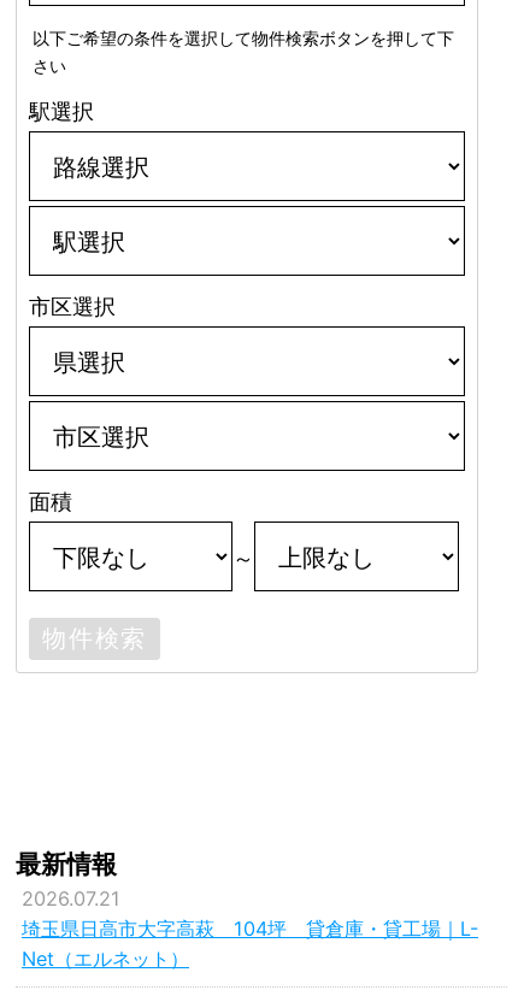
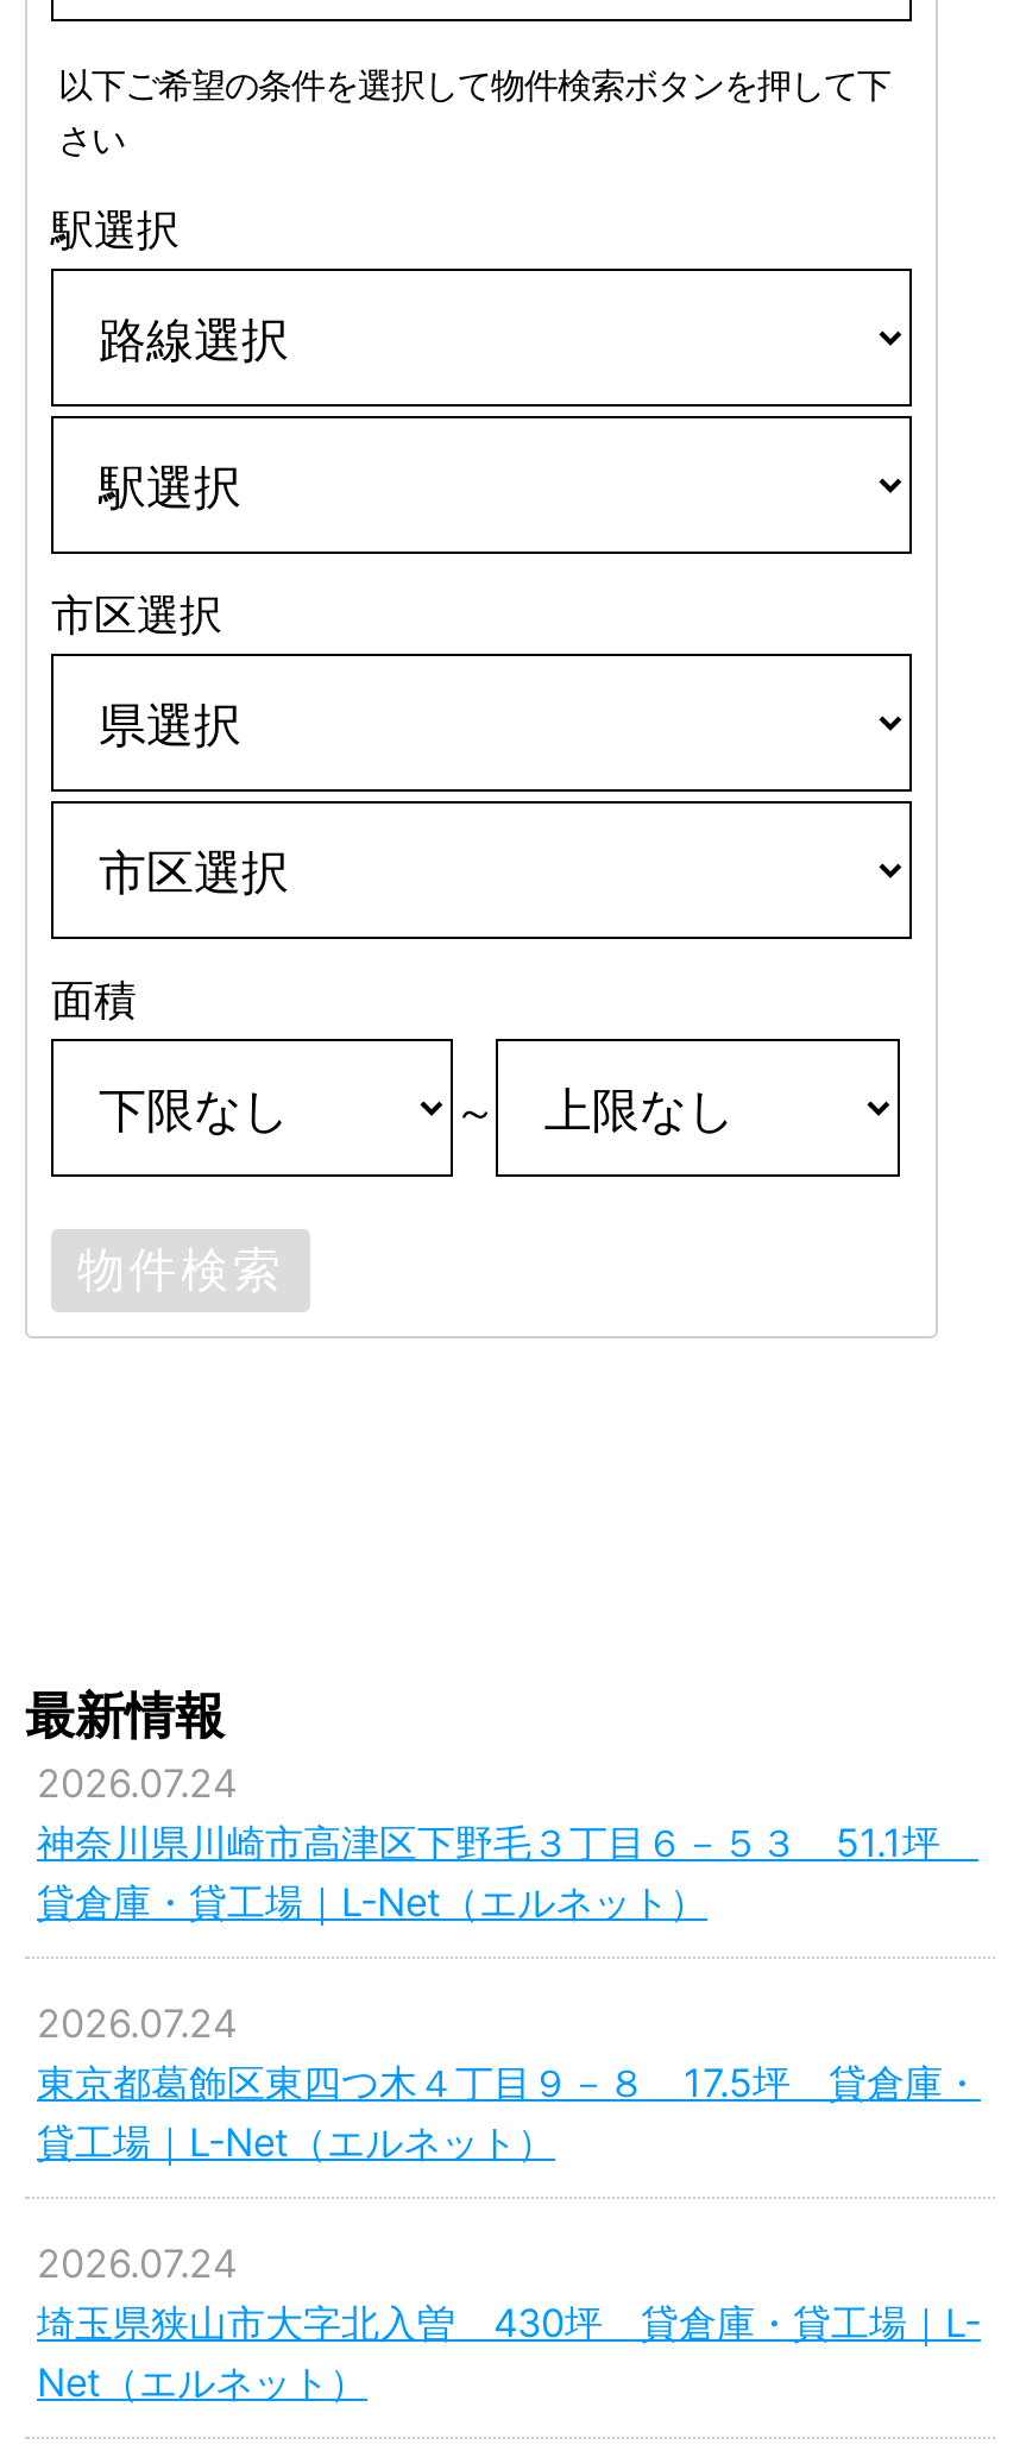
[22,887,478,941] 2026.07.21 | 埼玉県日高市大字高萩 104坪 貸倉庫・貸工場｜L- -> [37,1760,981,2347] 2026.07.24 | 神奈川県川崎市高津区下野毛３丁目６－５３ 51.1坪 | 貸倉庫・貸工場｜L-Net（エルネット） | 2026.07.24 | 東京都葛飾区東四つ木４丁目９－８ 17.5坪 貸倉庫・ | 貸工場｜L-Net（エルネット） | 2026.07.24 | 埼玉県狭山市大字北入曽 430坪 貸倉庫・貸工場｜L-

